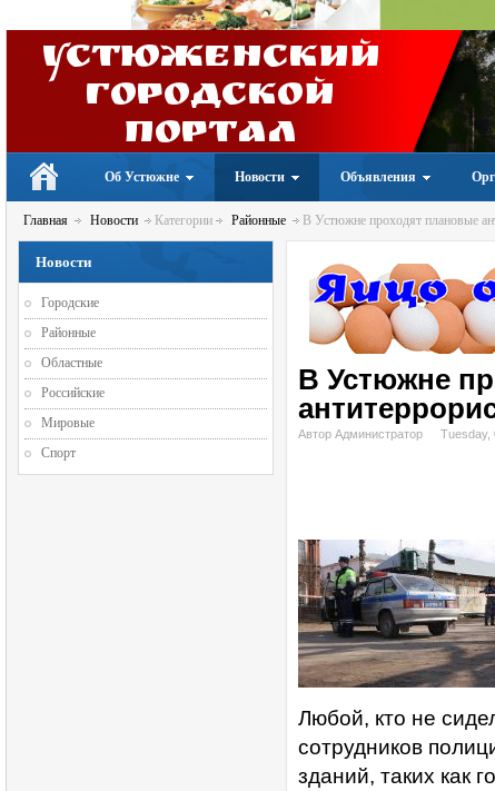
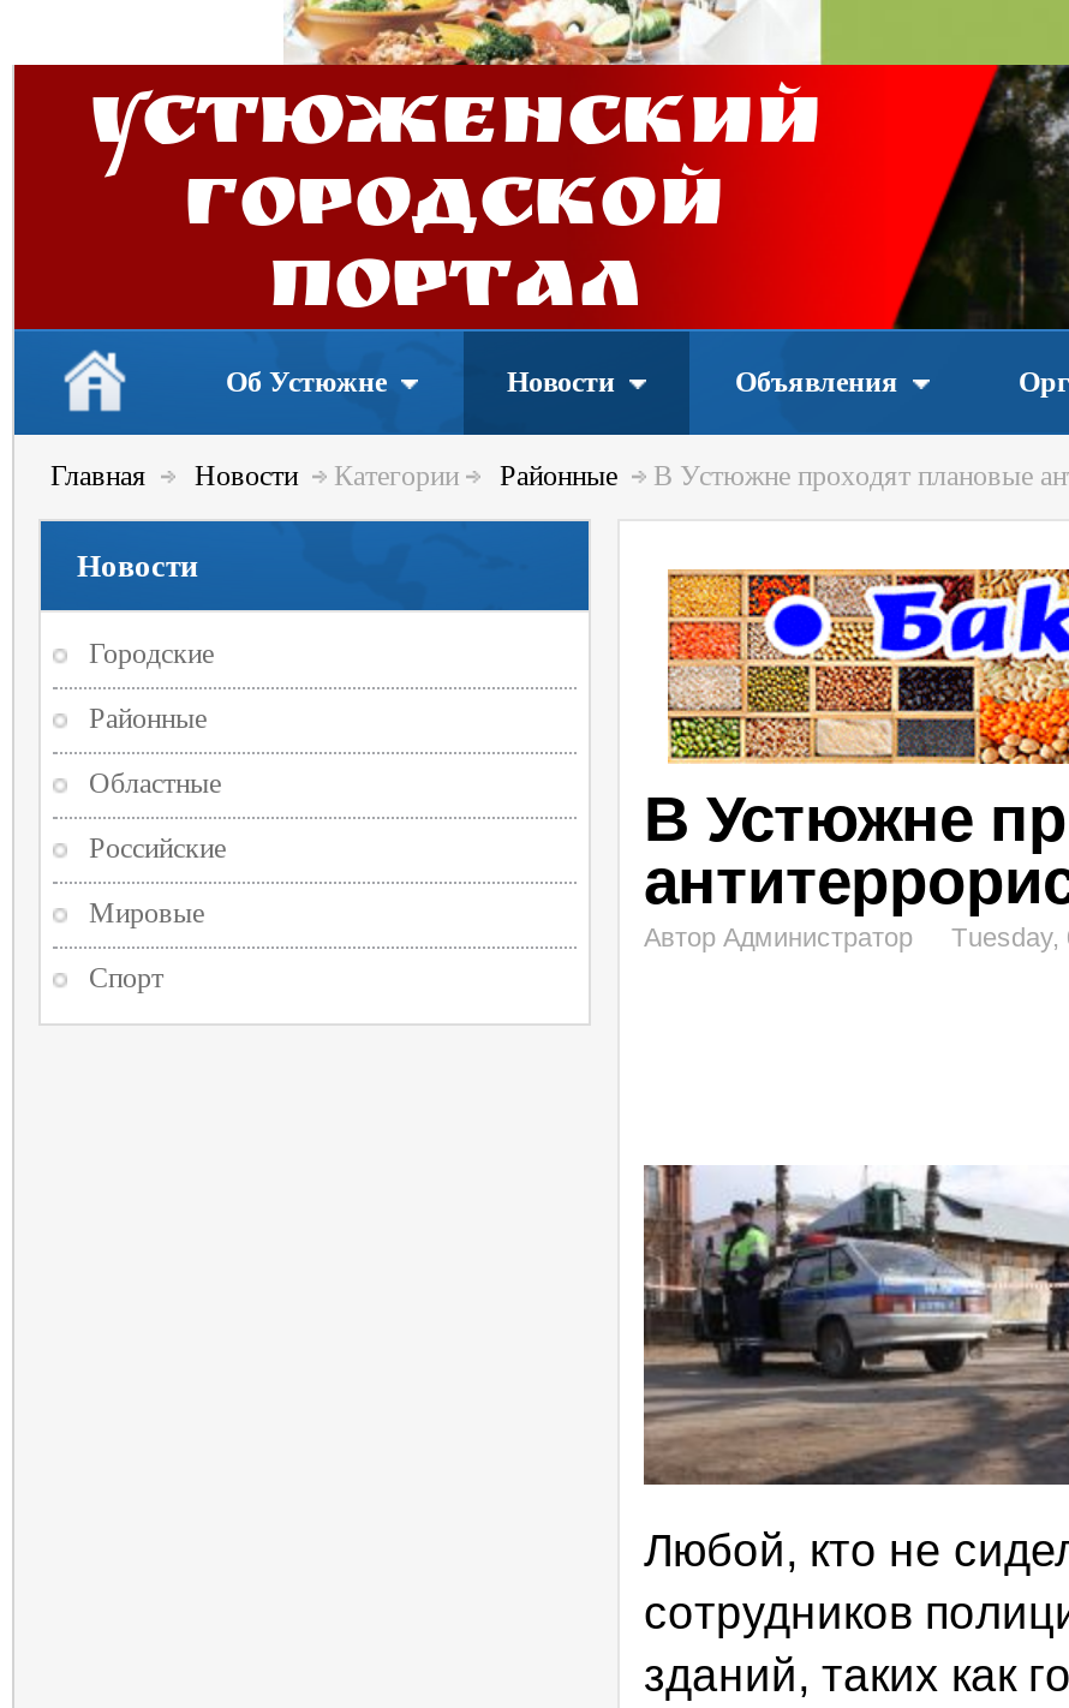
[309,264,492,354] [image] -> [665,567,1062,766] [image]

